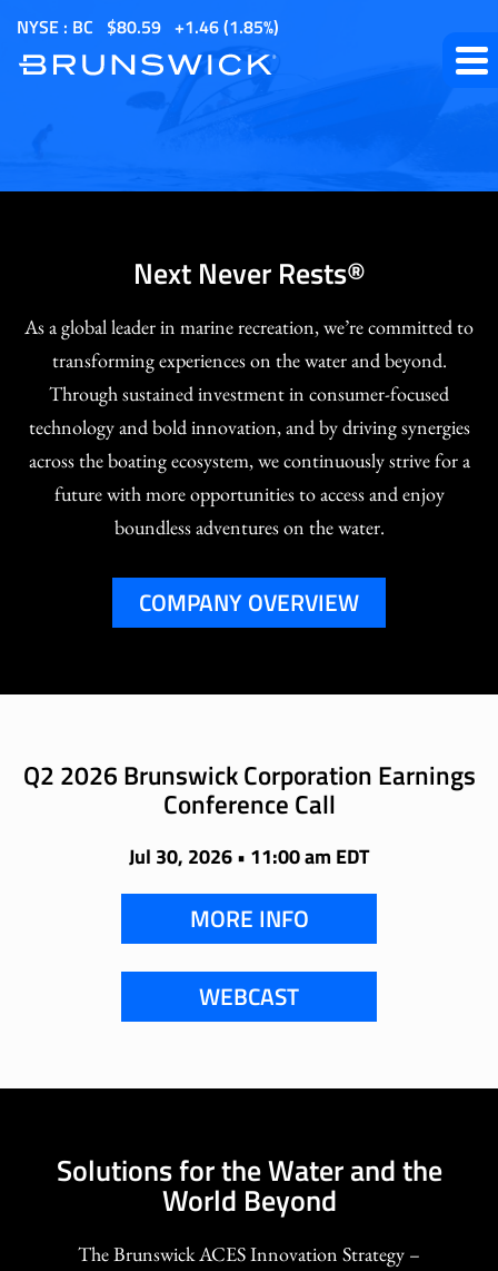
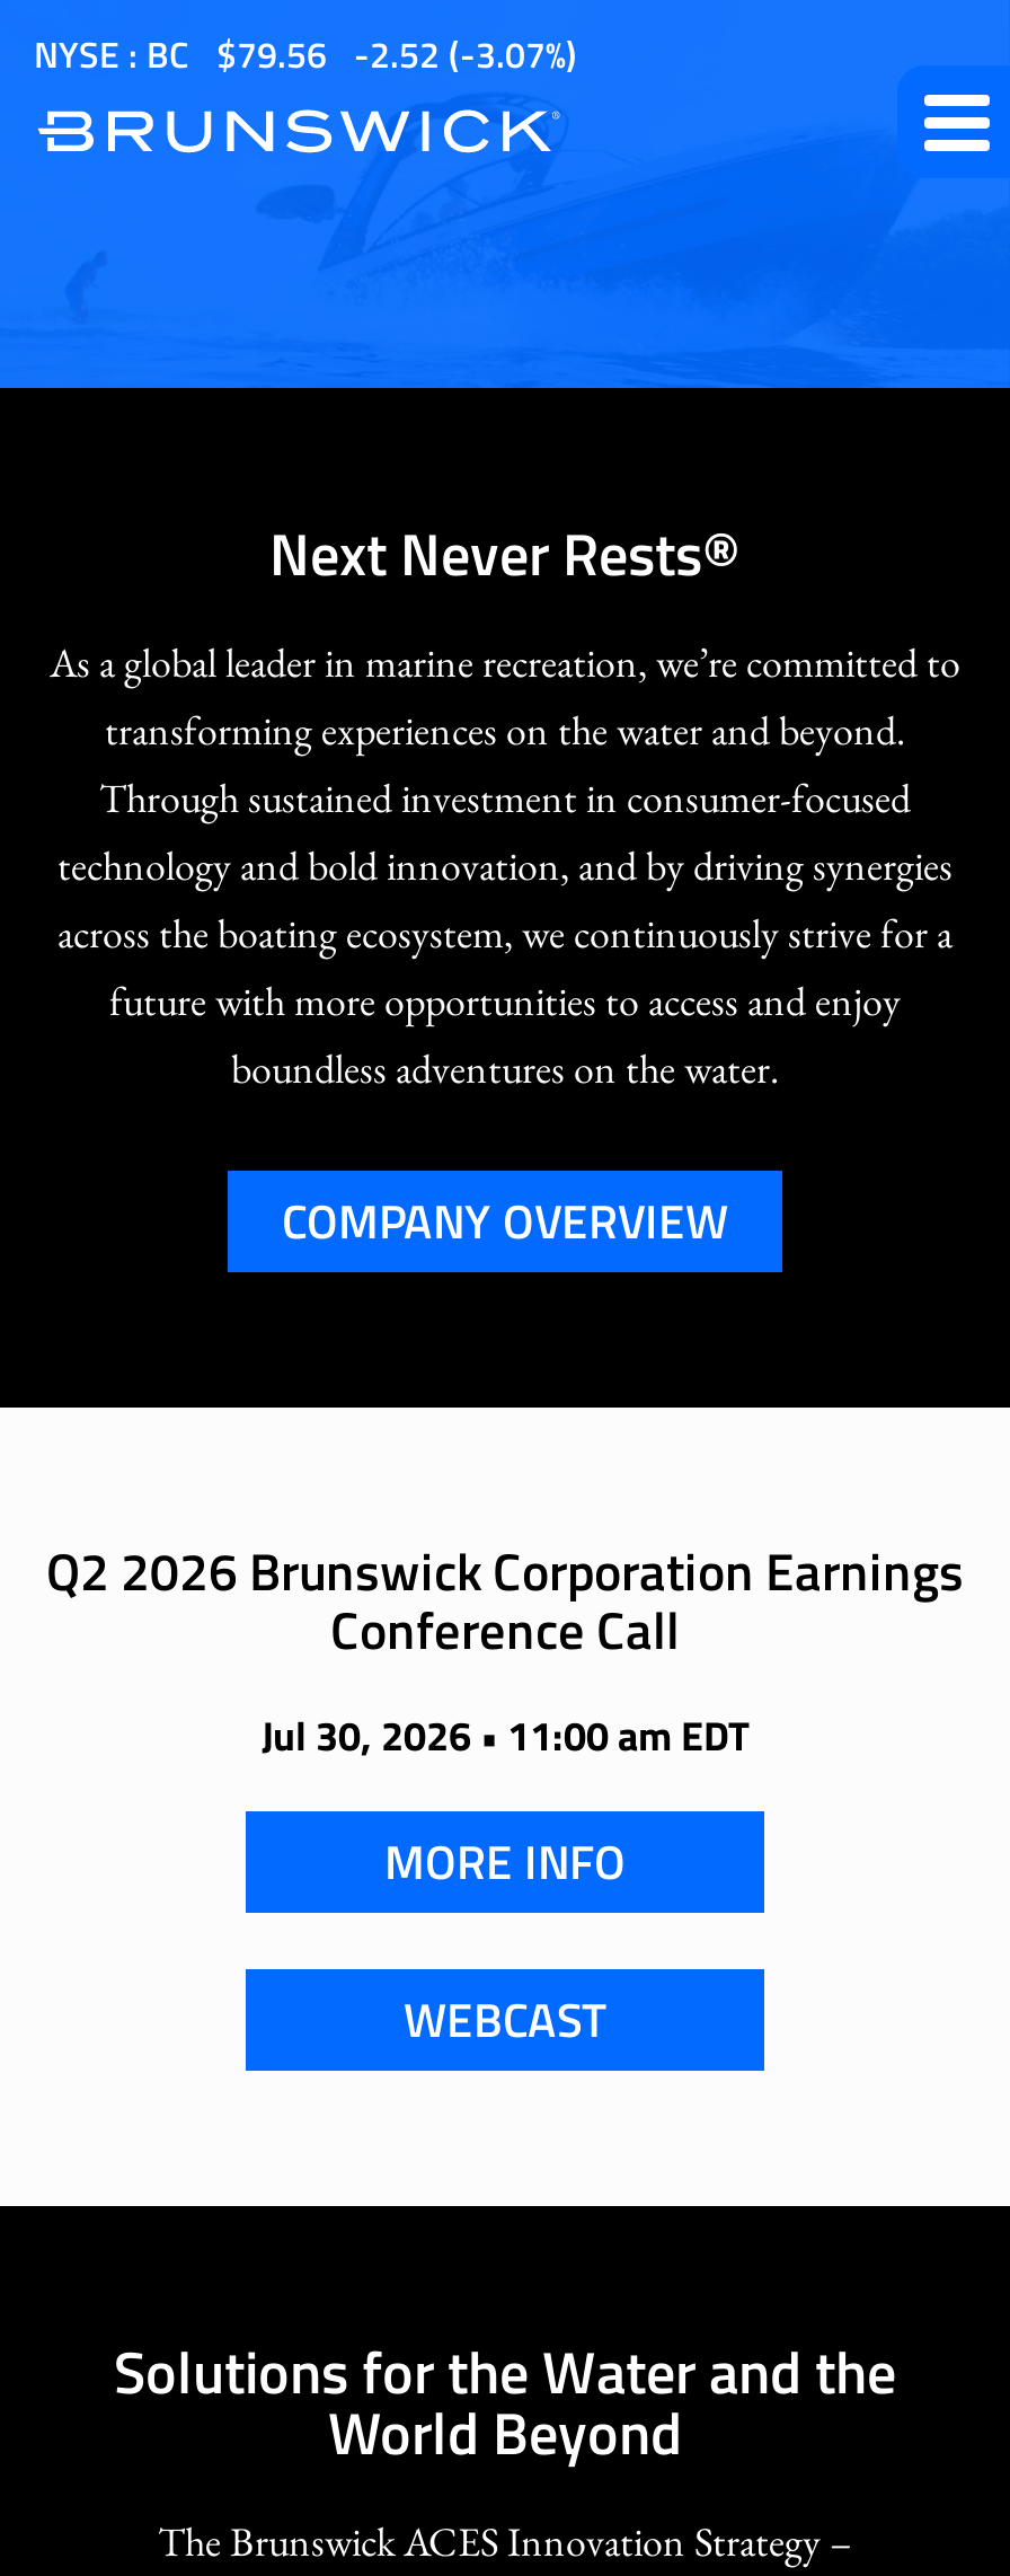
[17,13,279,40] NYSE : BC $80.59 | 1.46 (1.85%) -> [34,27,577,81] NYSE : BC $79.56 -2.52 (-3.07%)

